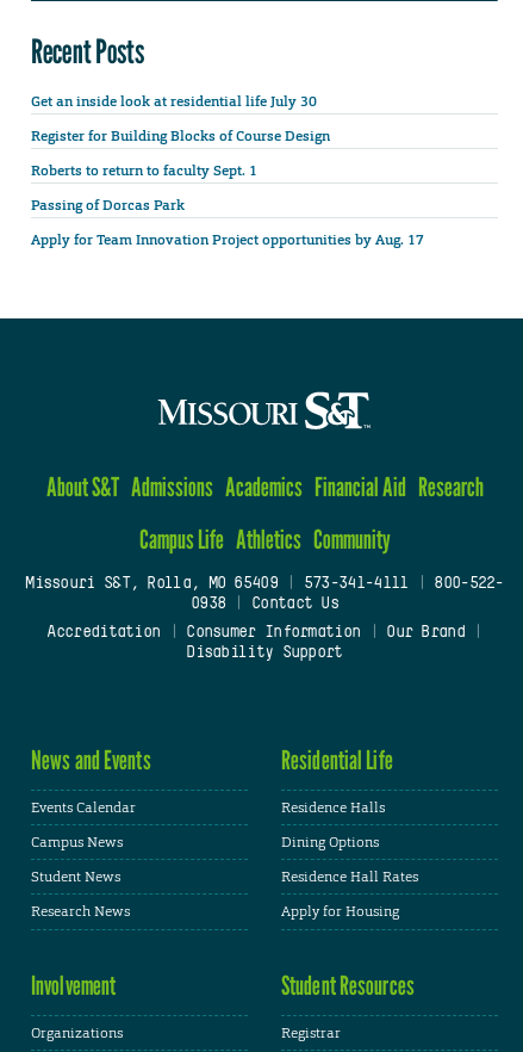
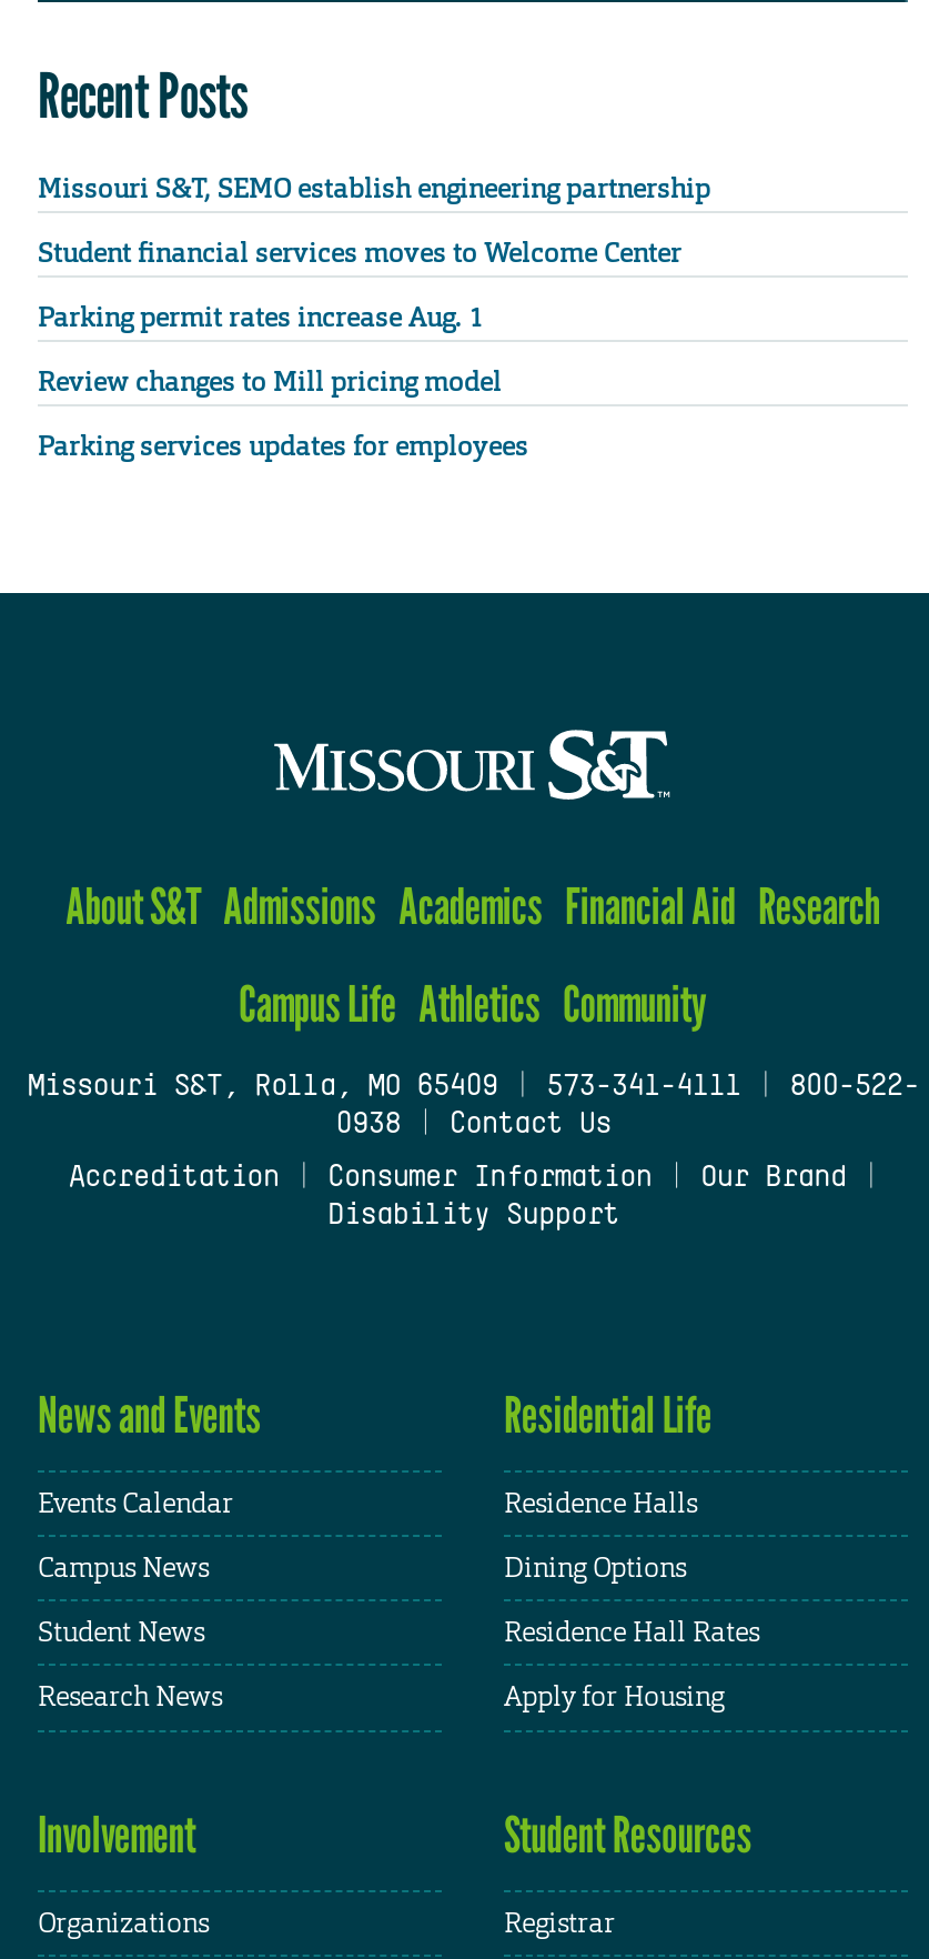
[31,91,317,110] Get an inside look at residential life July 30 -> [38,170,710,206] Missouri S&T, SEMO establish engineering partnership
[31,126,330,145] Register for Building Blocks of Course Design -> [38,235,681,270] Student financial services moves to Welcome Center
[31,161,261,180] Roberts to return to faculty Sept. 1 -> [38,299,484,335] Parking permit rates increase Aug. 1
[31,195,185,215] Passing of Dorcas Park -> [38,364,502,400] Review changes to Mill pricing model
[31,230,424,249] Apply for Team Innovation Project opportunities by Aug. 17 -> [38,429,528,464] Parking services updates for employees

